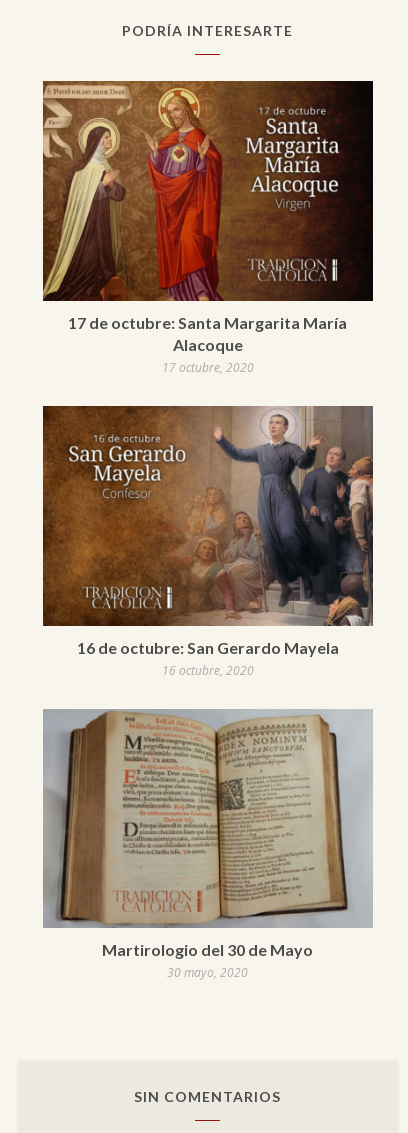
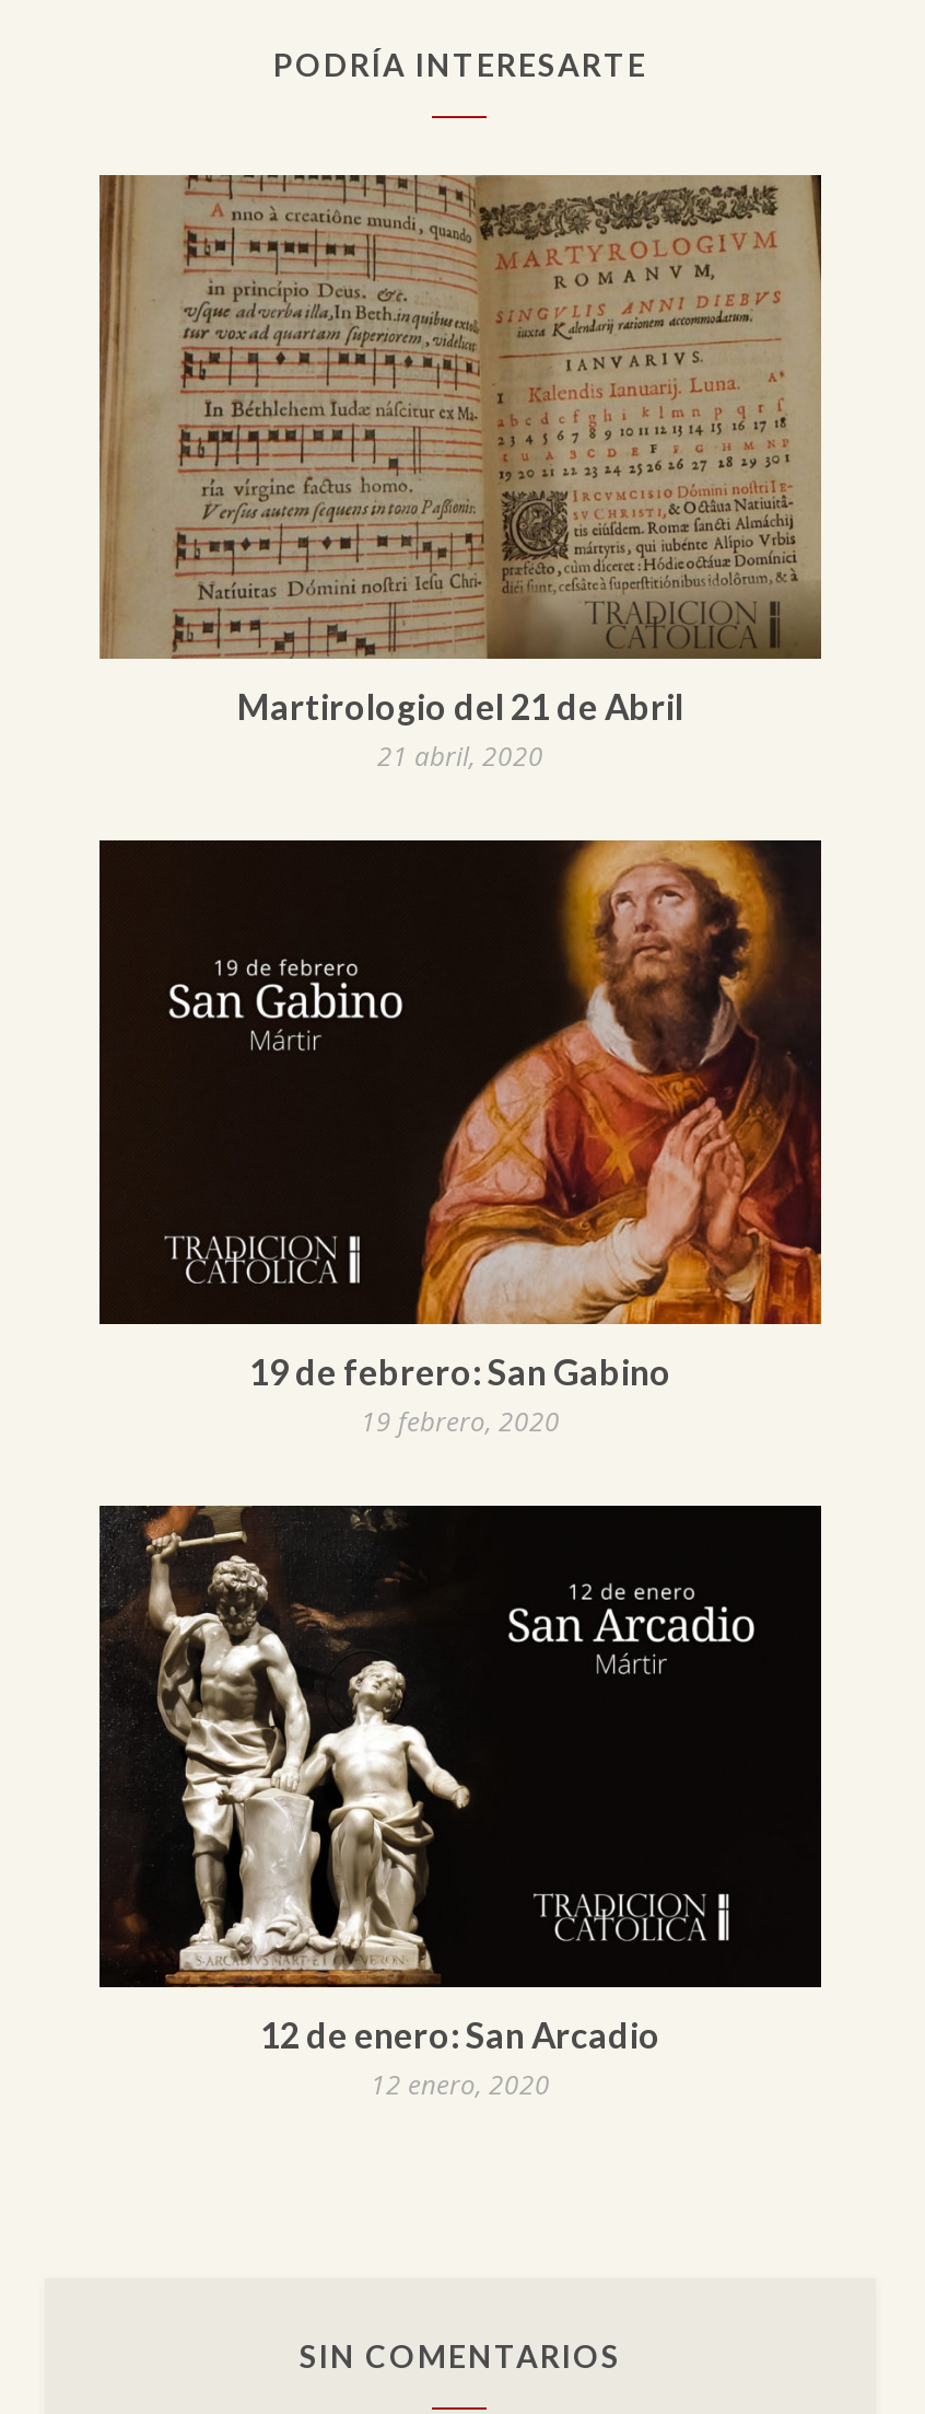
[43,81,373,376] [image] | 17 de octubre: Santa Margarita María | Alacoque | 17 octubre, 2020 -> [99,173,823,775] [image] | Martirologio del 21 de Abril | 21 abril, 2020
[43,404,374,679] [image] | 16 de octubre: San Gerardo Mayela | 16 octubre, 2020 -> [99,838,823,1439] [image] | 19 de febrero: San Gabino | 19 febrero, 2020
[44,708,373,981] [image] | Martirologio del 30 de Mayo | 30 mayo, 2020 -> [99,1504,823,2103] [image] | 12 de enero: San Arcadio | 12 enero, 2020

